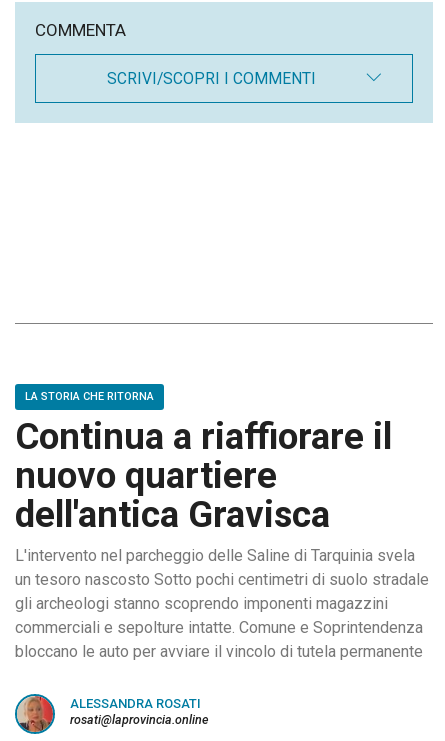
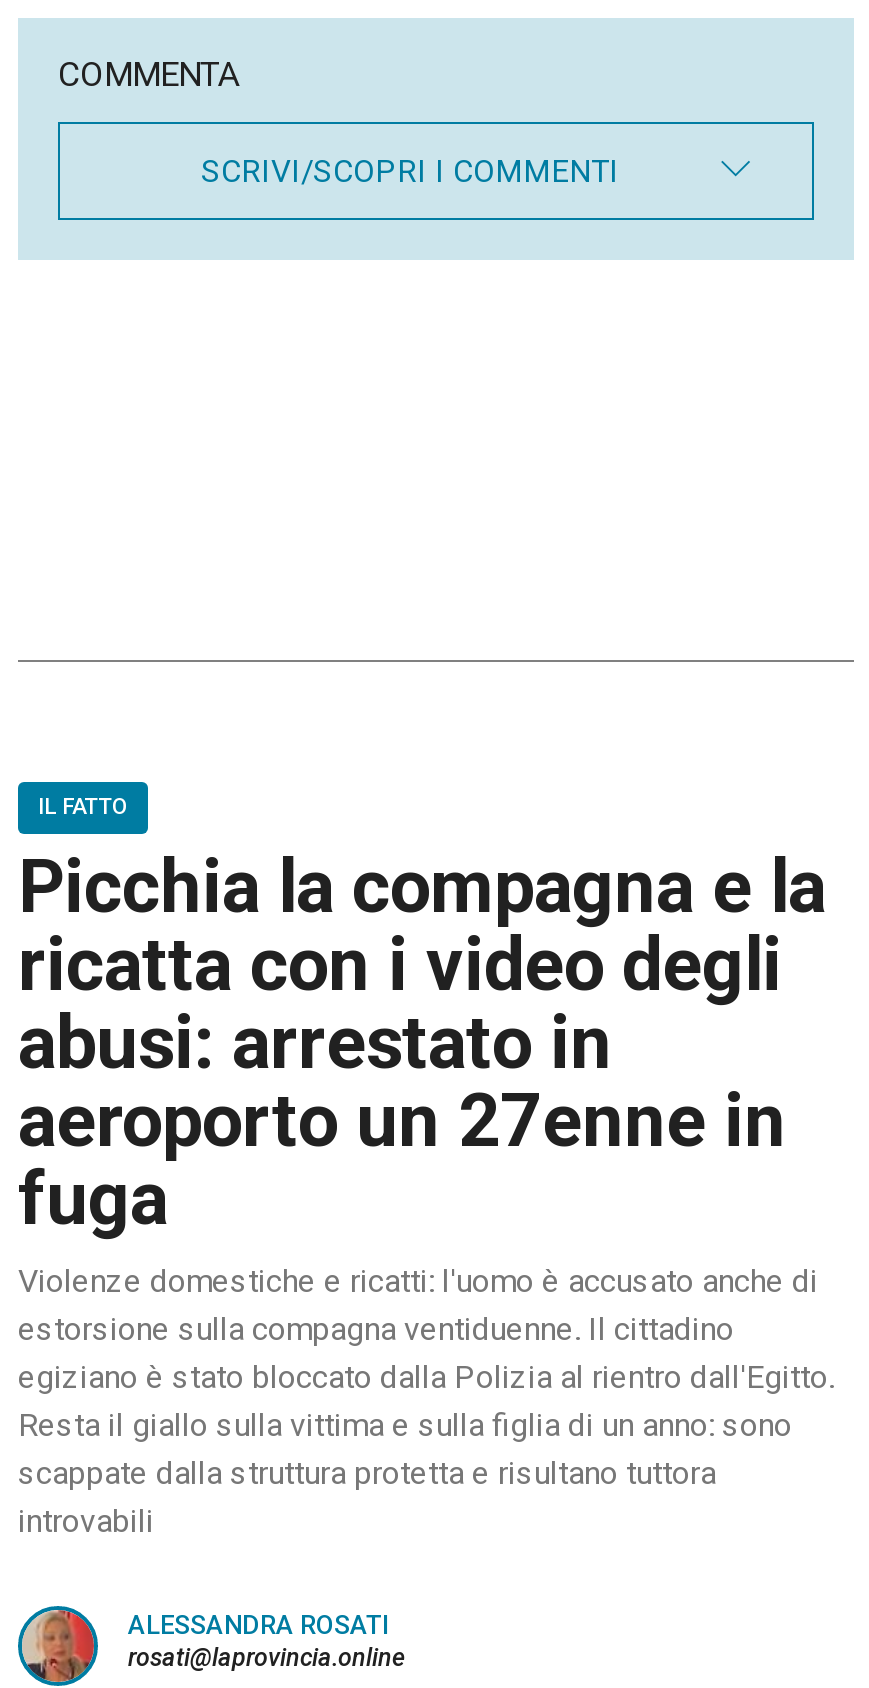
[15,390,429,661] LA STORIA CHE RITORNA | Continua a riaffiorare il | nuovo quartiere | dell'antica Gravisca | L'intervento nel parcheggio delle Saline di Tarquinia svela | un tesoro nascosto Sotto pochi centimetri di suolo stradale | gli archeologi stanno scoprendo imponenti magazzini | commerciali e sepolture intatte. Comune e Soprintendenza | bloccano le auto per avviare il vincolo di tutela permanente -> [18,793,834,1539] IL FATTO | Picchia la compagna e la | ricatta con i video degli | abusi: arrestato in | aeroporto un 27enne in | fuga | Violenze domestiche e ricatti: l'uomo è accusato anche di | estorsione sulla compagna ventiduenne. Il cittadino | egiziano è stato bloccato dalla Polizia al rientro dall'Egitto. | Resta il giallo sulla vittima e sulla figlia di un anno: sono | scappate dalla struttura protetta e risultano tuttora | introvabili

